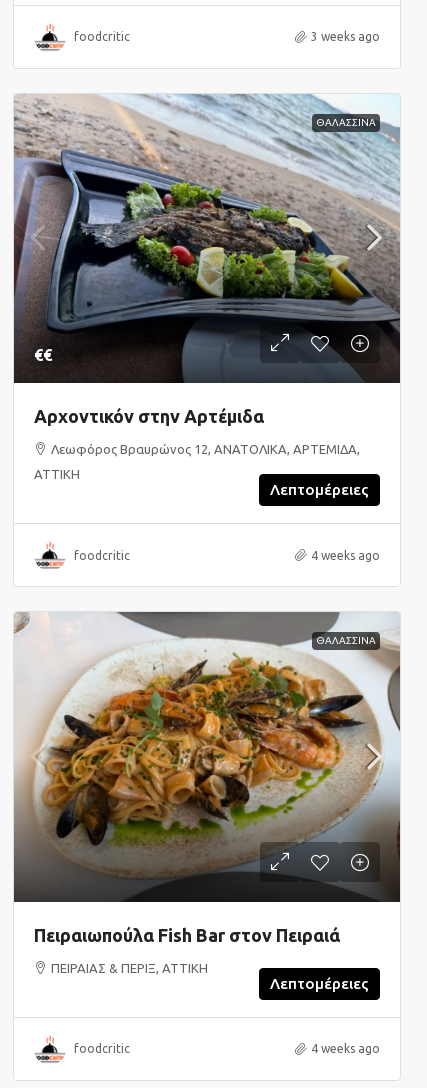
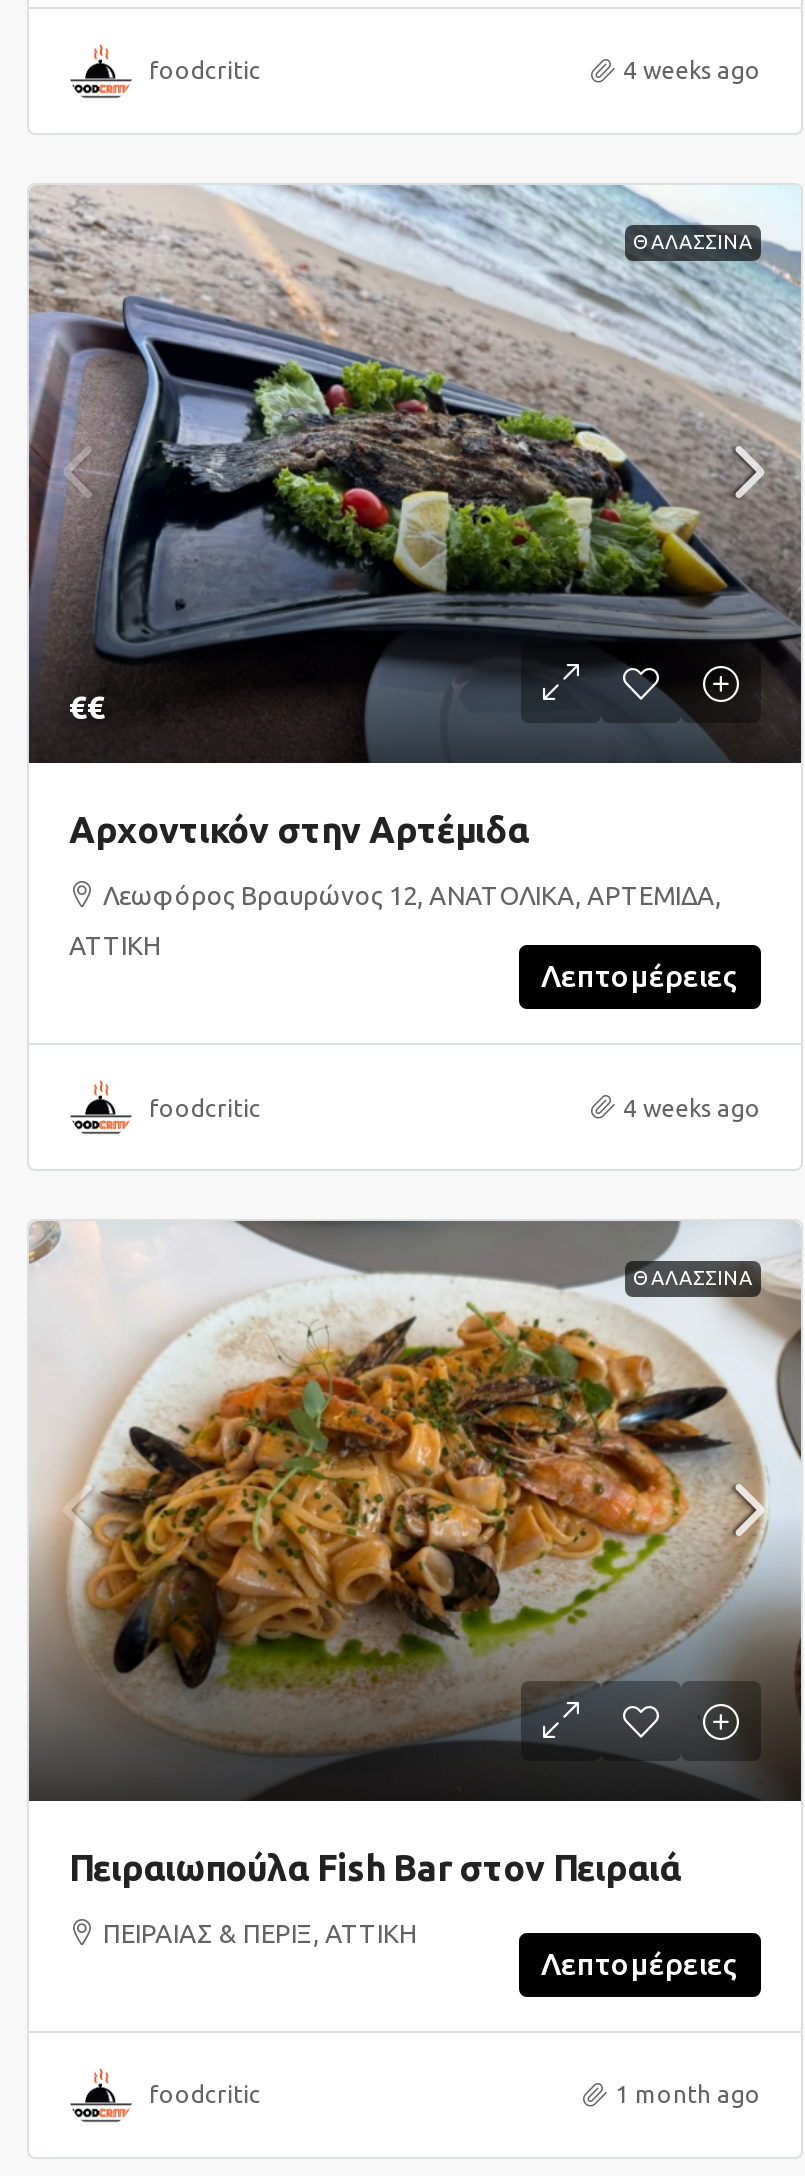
[311,30,380,43] 3 weeks ago -> [623,57,761,83] 4 weeks ago
[311,1042,380,1055] 4 weeks ago -> [615,2081,761,2107] 1 month ago

